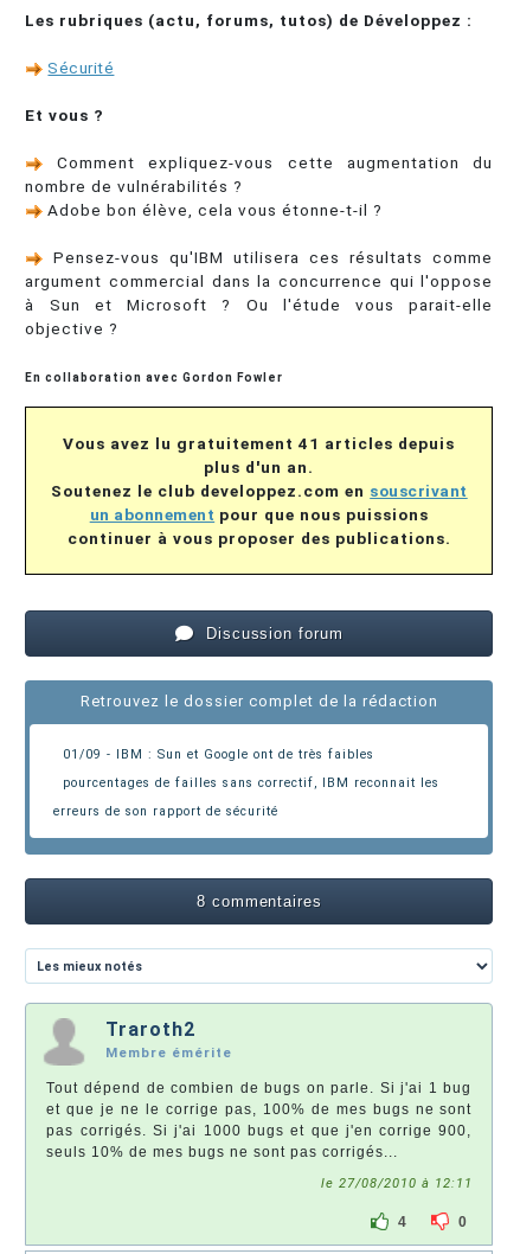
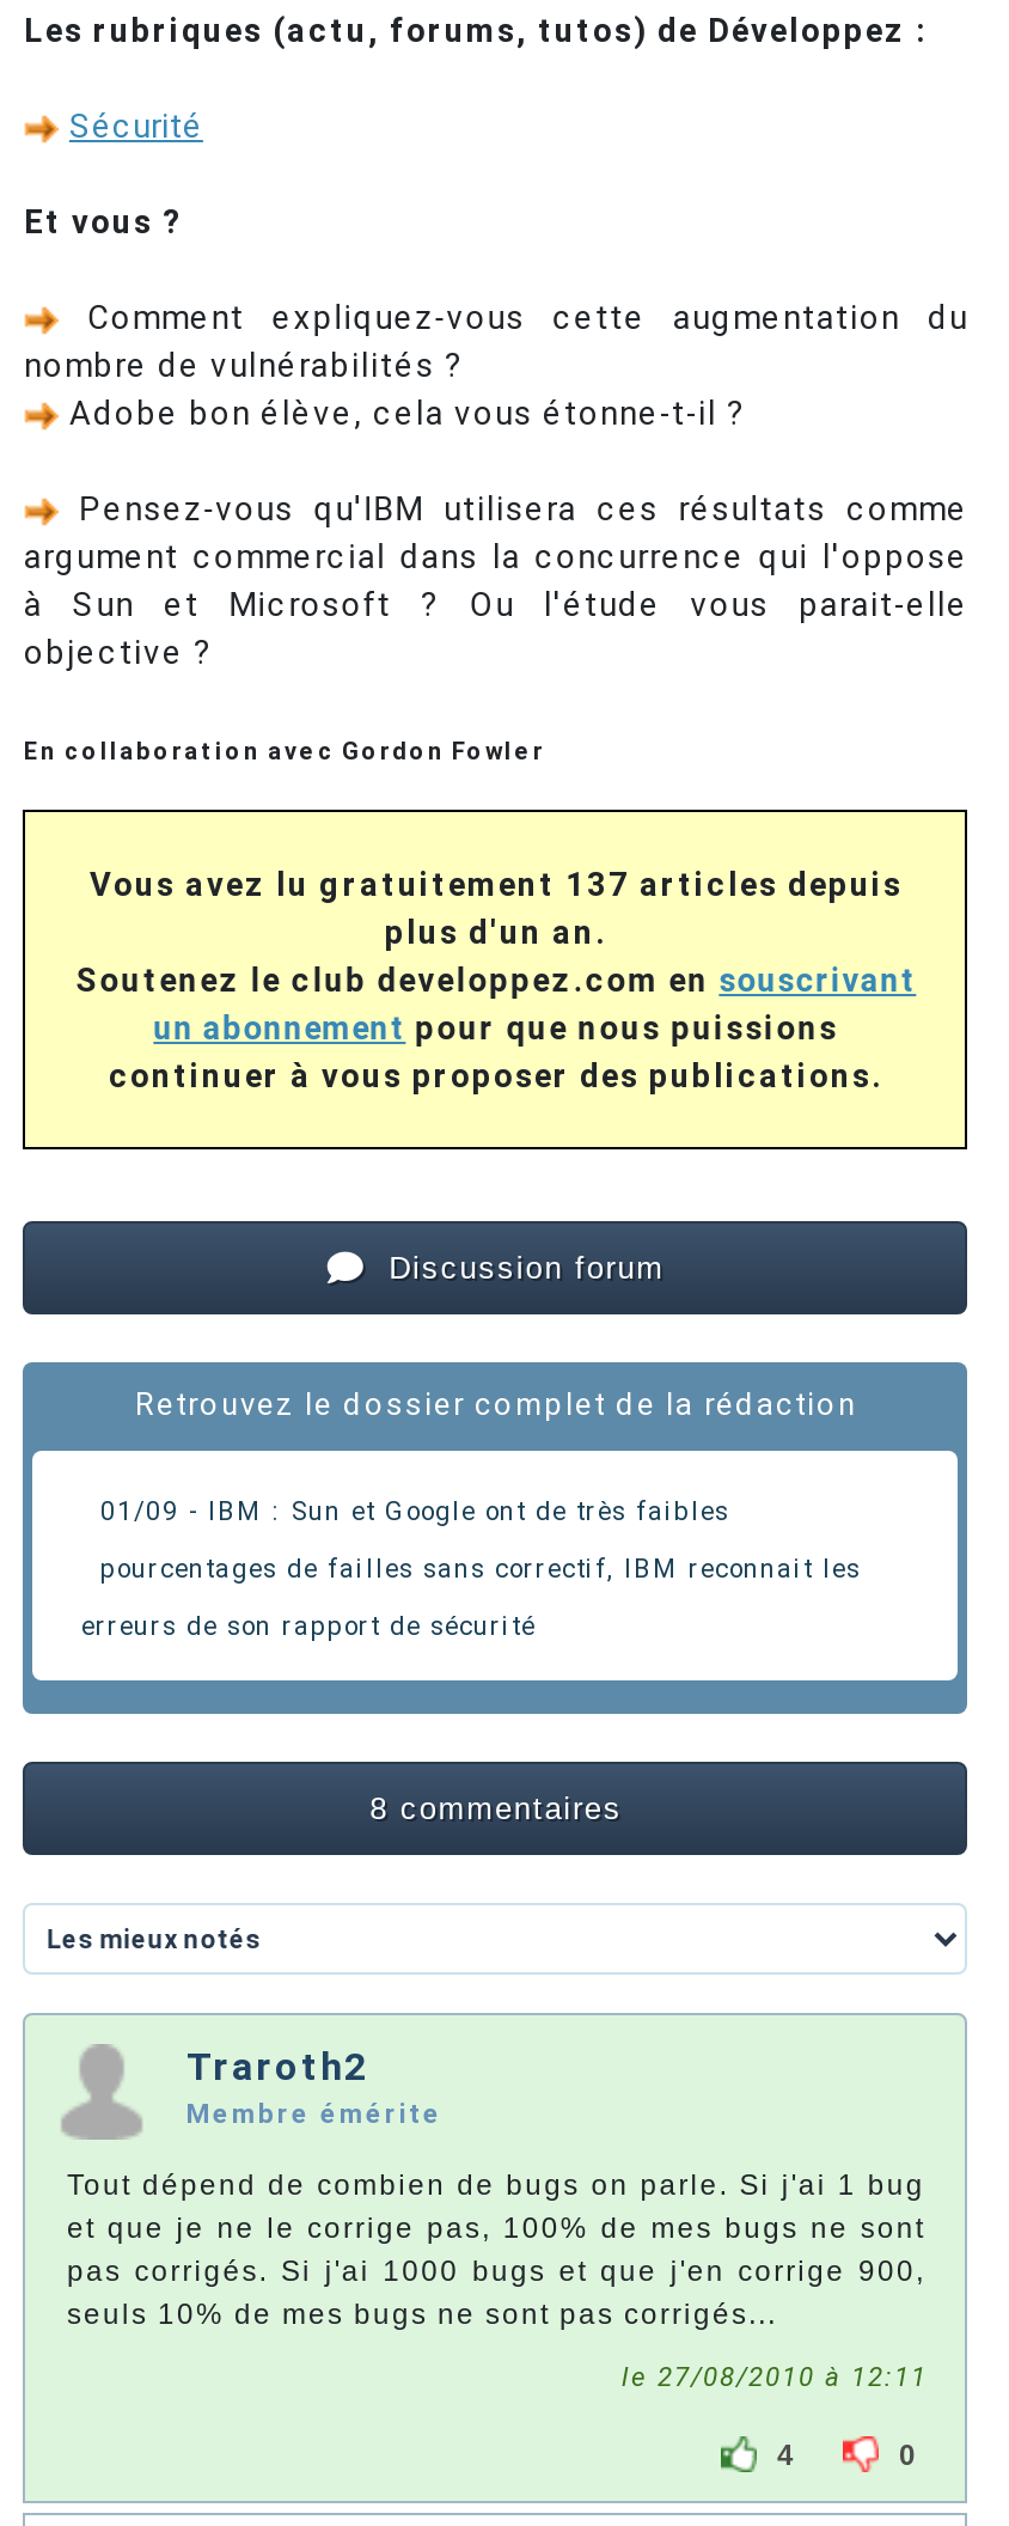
[63,433,455,452] Vous avez lu gratuitement 41 articles depuis -> [89,864,902,902] Vous avez lu gratuitement 137 articles depuis

